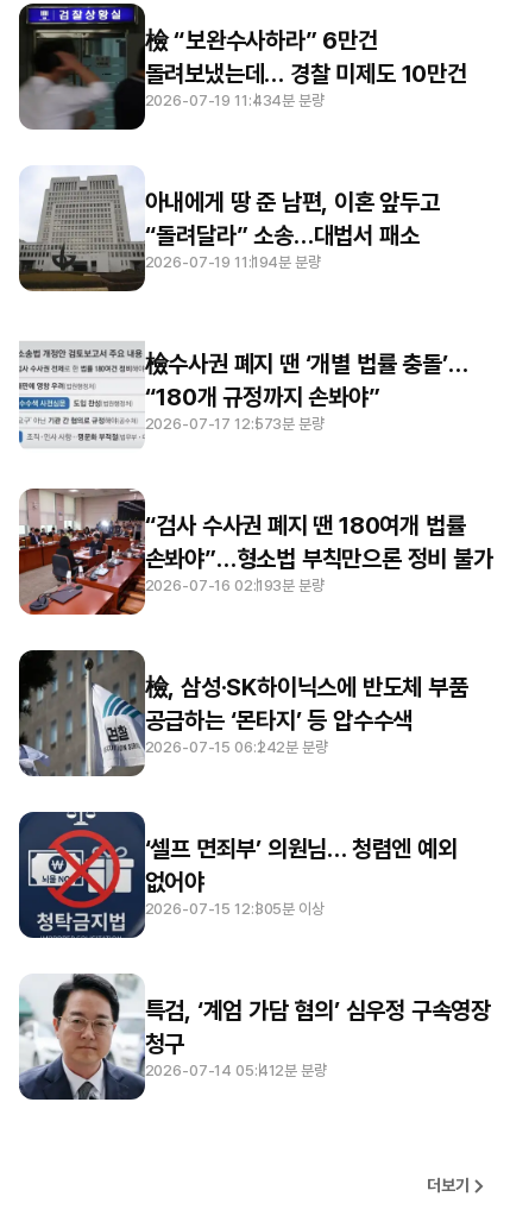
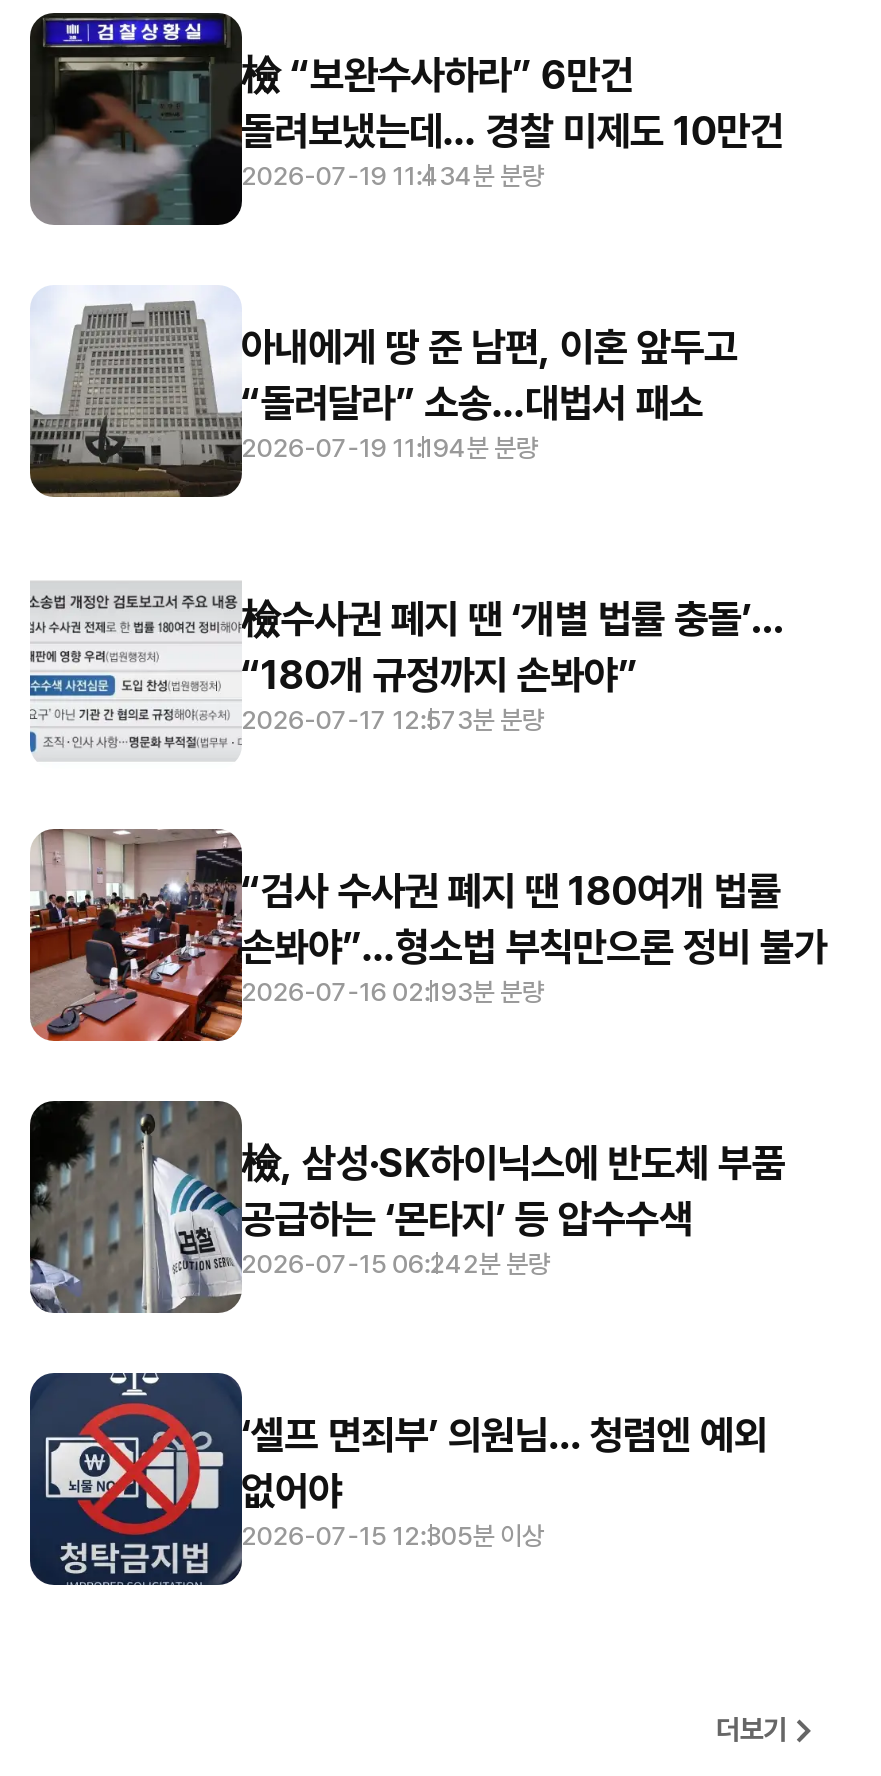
[19,974,491,1100] [image] | 특검, ‘계엄 가담 혐의’ 심우정 구속영장 | 청구 | 2026-07-14 05:412분 분량 -> none

